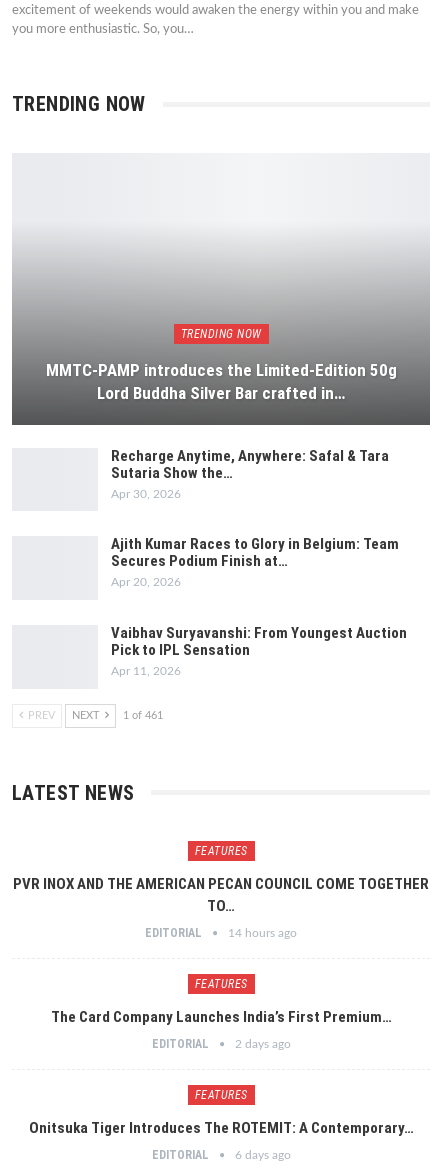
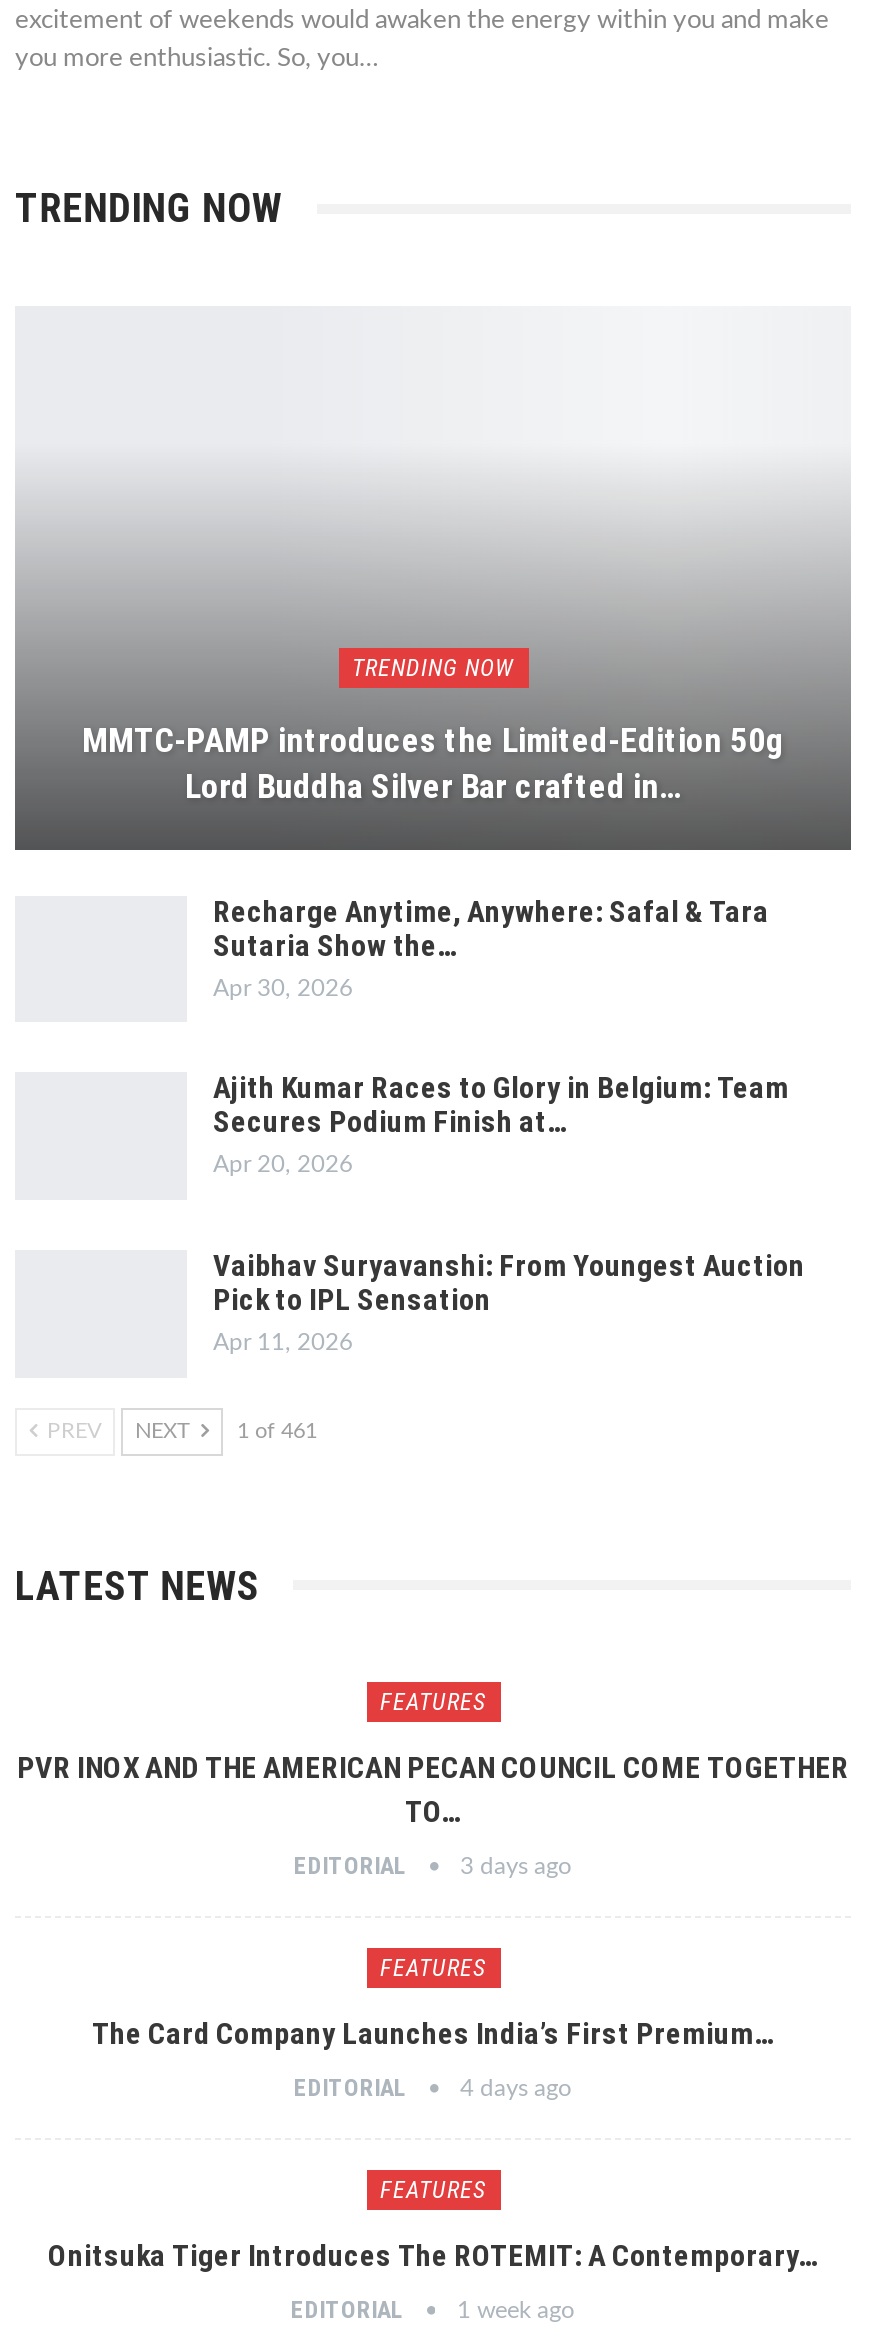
[145,926,297,940] EDITORIAL 14 hours ago -> [294,1853,572,1881] EDITORIAL 3 days ago
[151,1037,290,1051] EDITORIAL 2 days ago -> [294,2075,572,2103] EDITORIAL 4 days ago
[151,1148,290,1162] EDITORIAL 6 days ago -> [291,2297,575,2325] EDITORIAL 1 week ago

